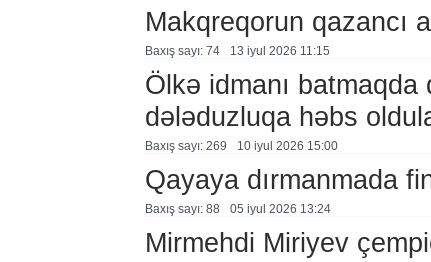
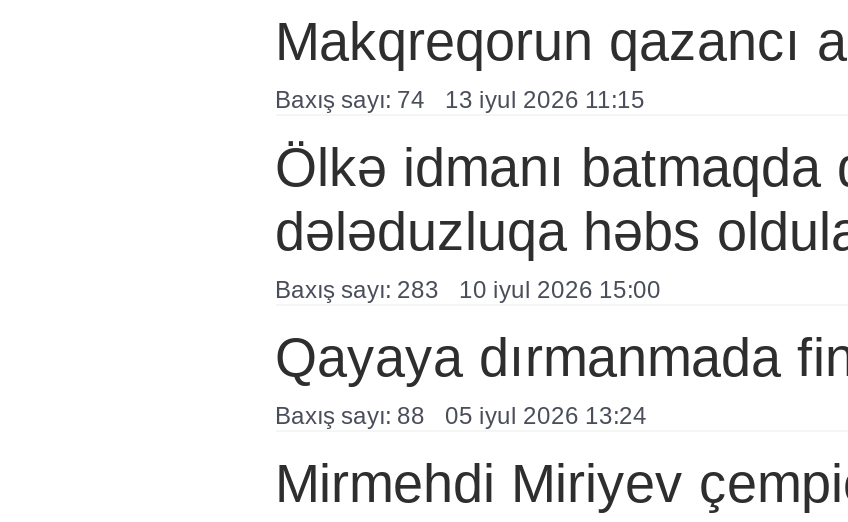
[144,139,337,153] Baxış sayı: 269 10 i̇yul 2026 15:00 -> [275,276,661,304] Baxış sayı: 283 10 i̇yul 2026 15:00

